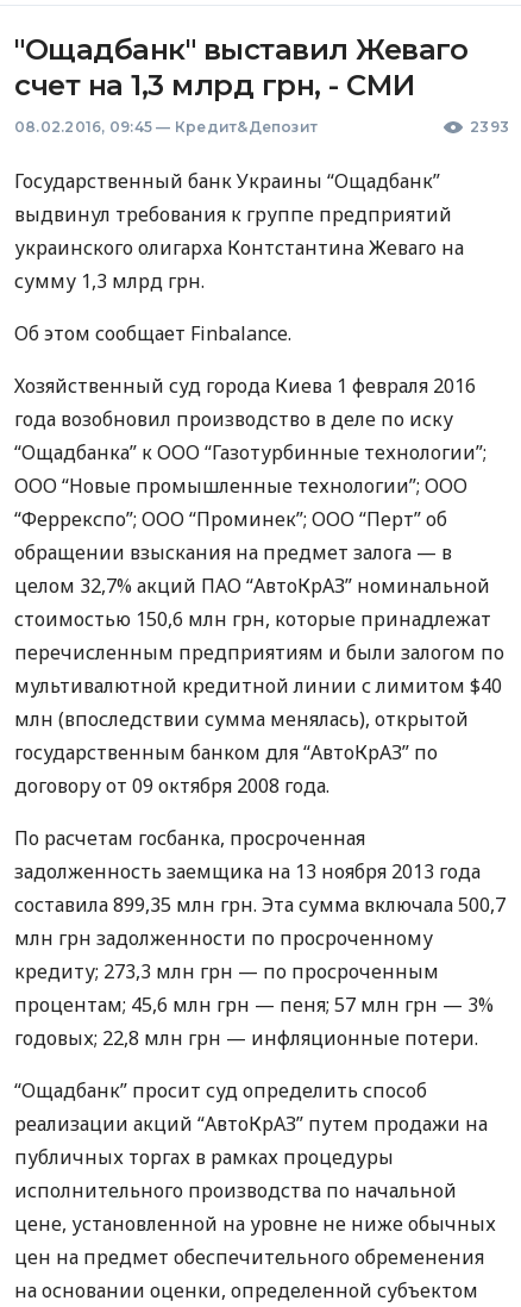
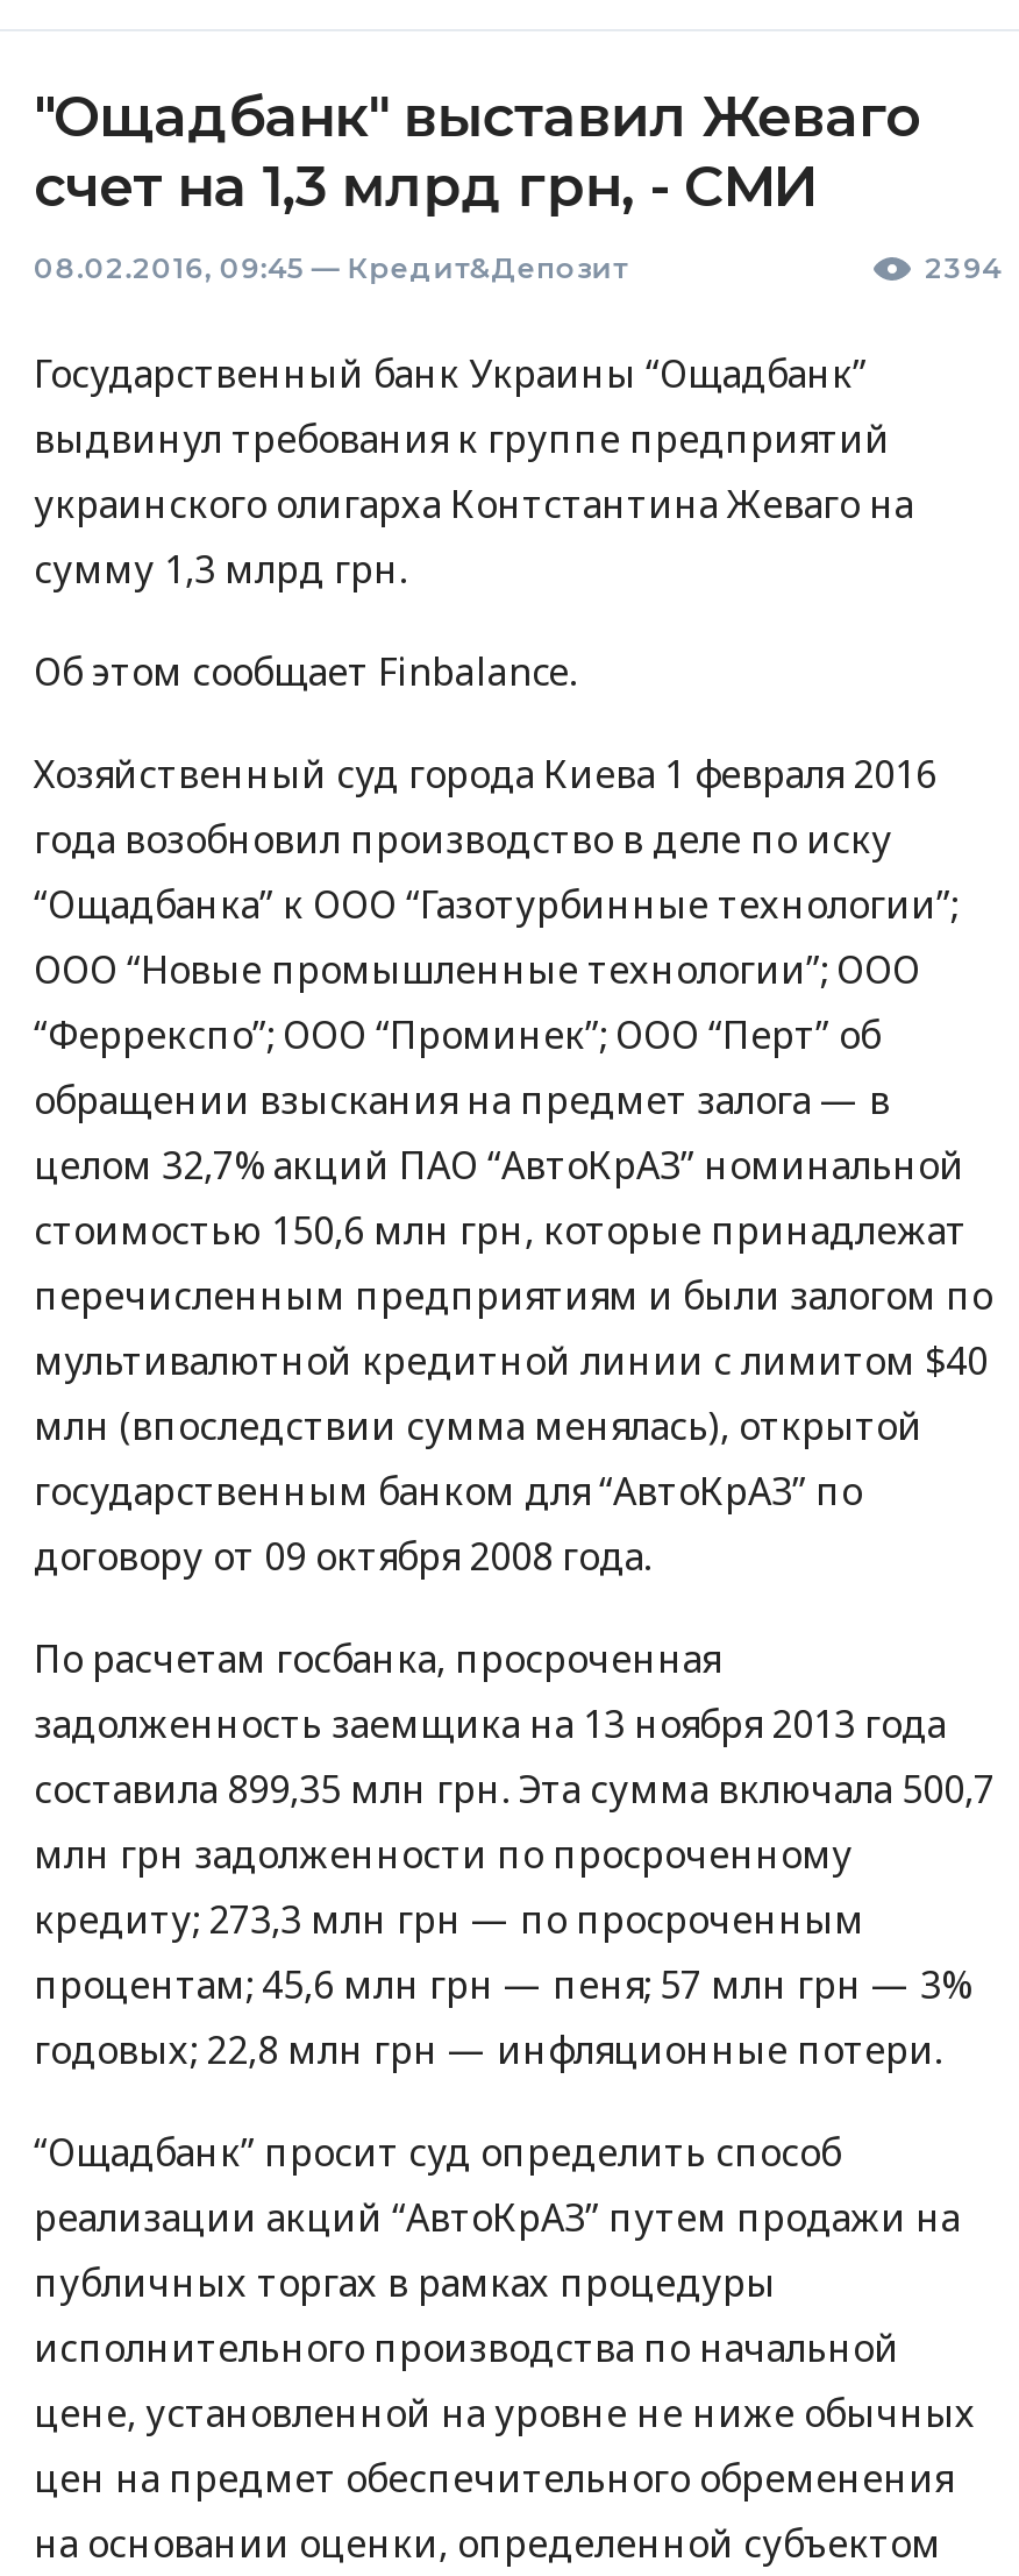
[470,118,509,136] 2393 -> [925,250,1002,285] 2394

